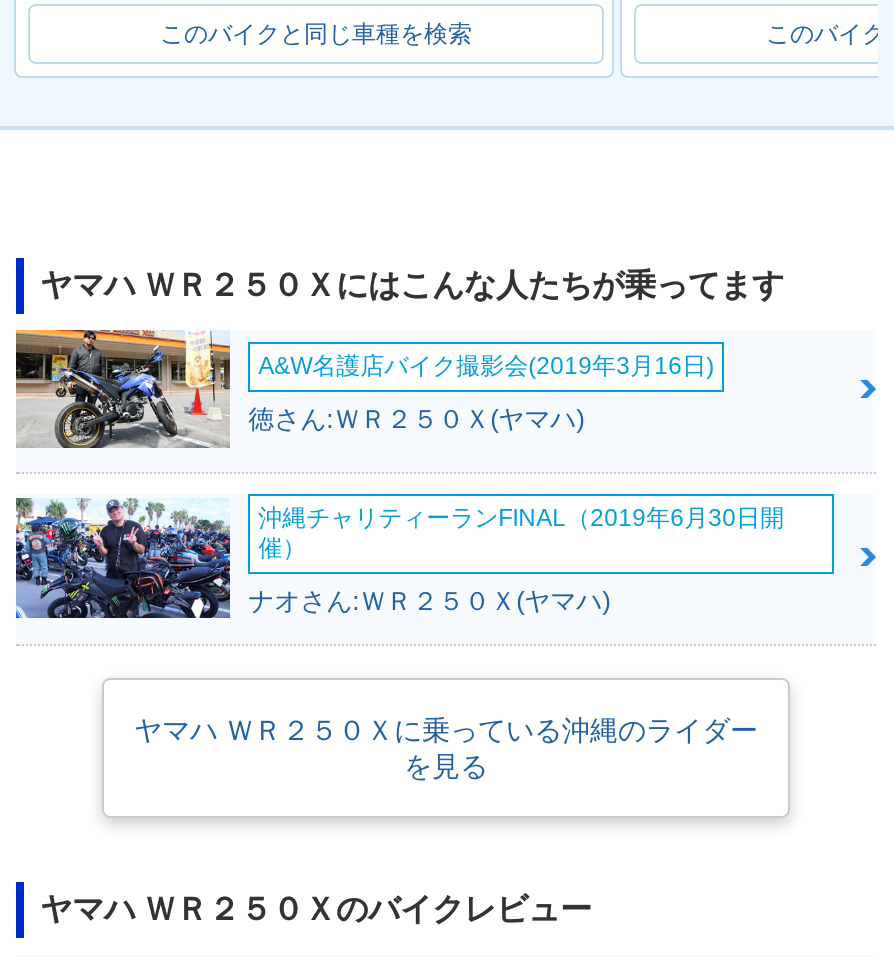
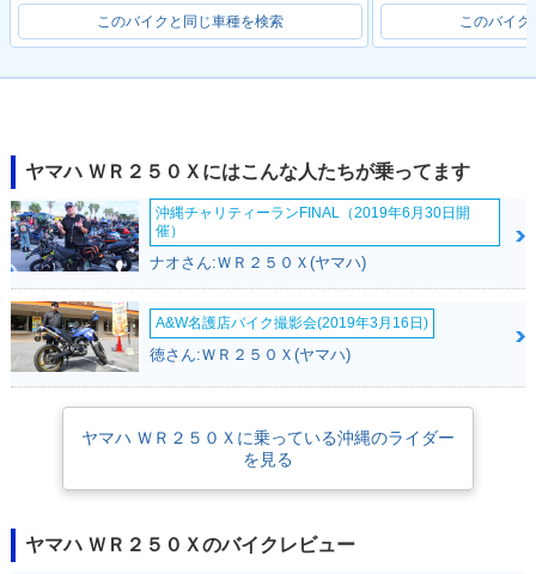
moved [14,328,714,450] -> [10,300,428,373]: [image] | A&W名護店バイク撮影会(2019年3月16日) | 徳さん:ＷＲ２５０Ｘ(ヤマハ)
moved [12,496,784,622] -> [8,200,470,275]: [image] | 沖縄チャリティーランFINAL（2019年6月30日開 | 催） | ナオさん:ＷＲ２５０Ｘ(ヤマハ)

